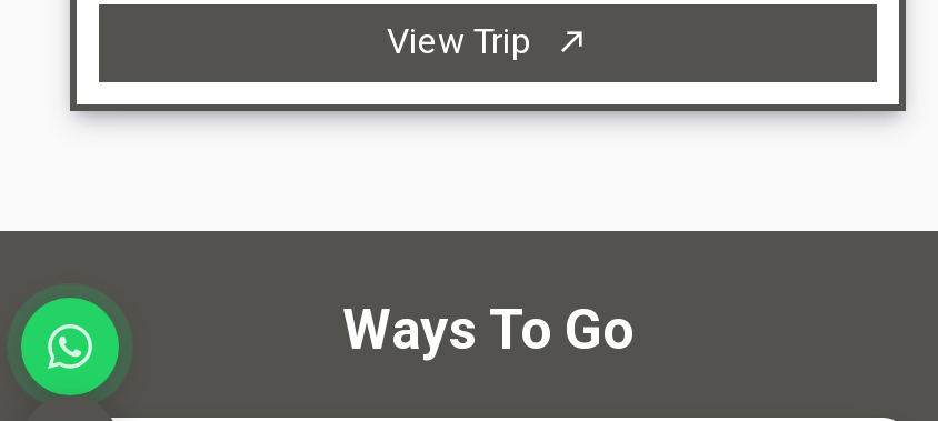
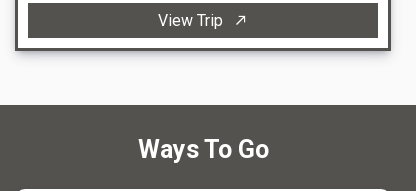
[17,292,123,397] [image] -> none

